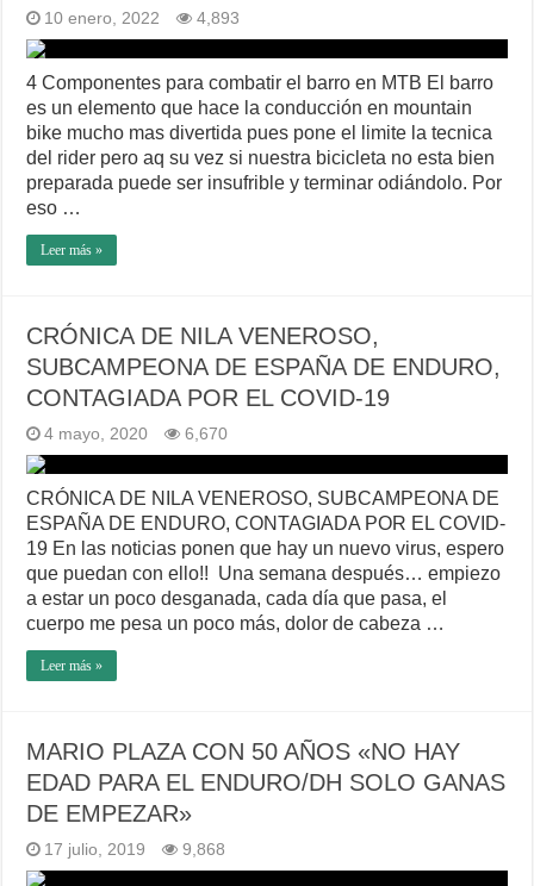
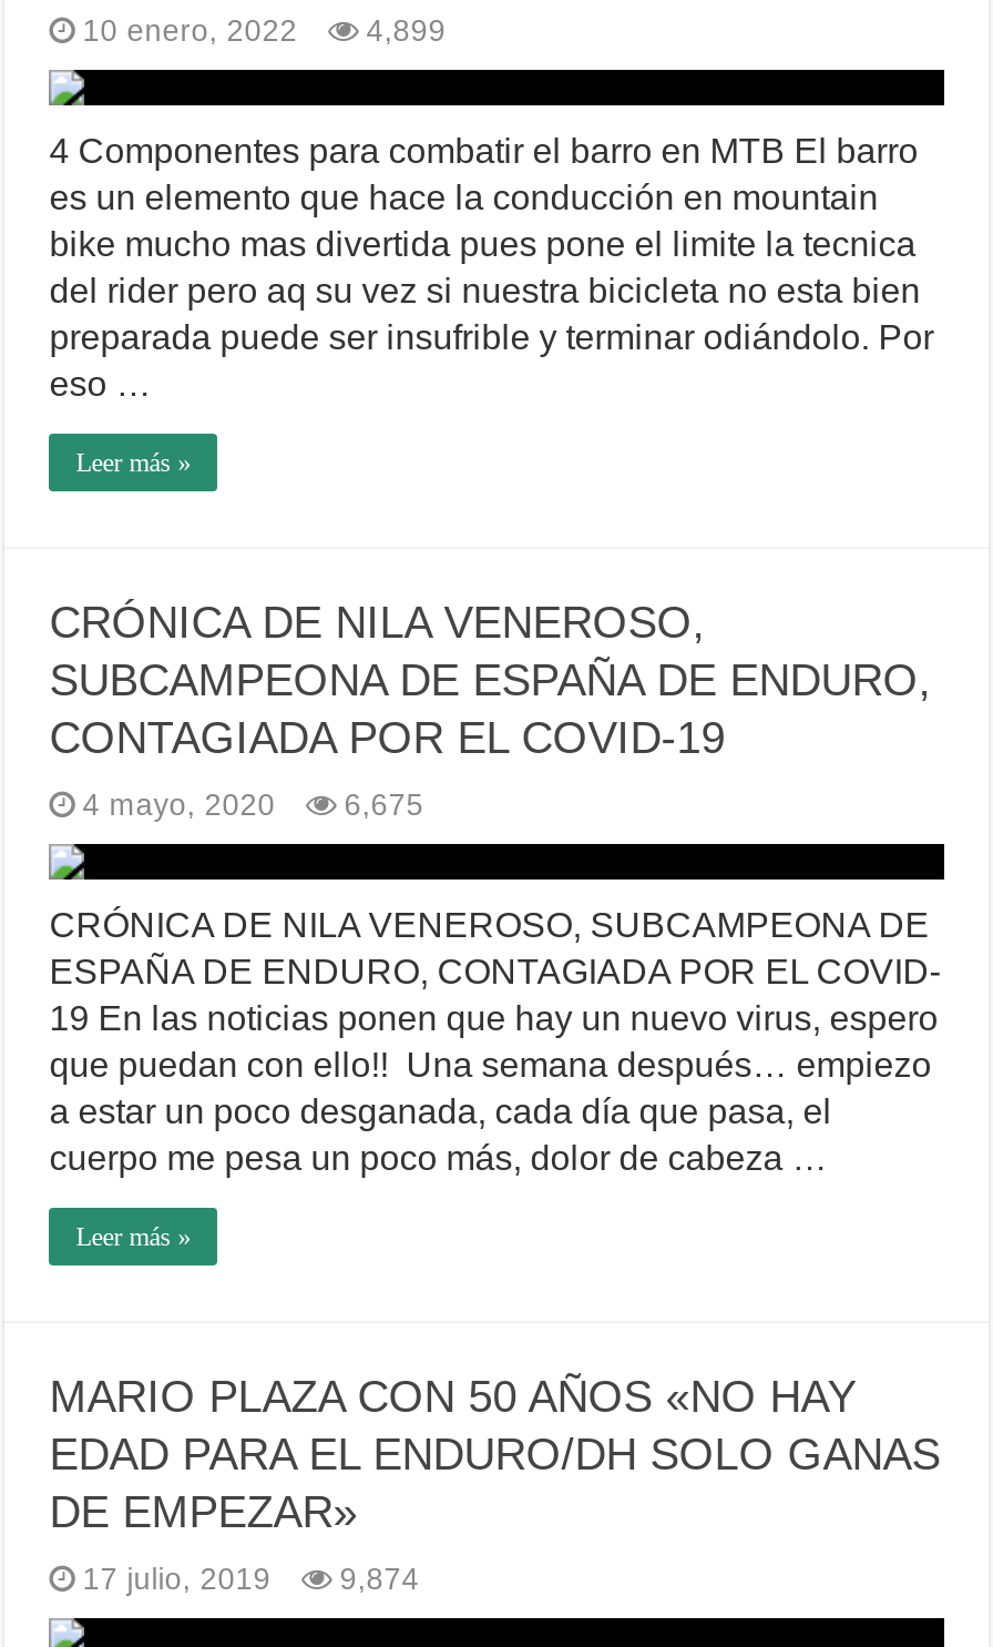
[197,10,240,27] 4,893 -> [366,14,446,48] 4,899
[185,425,228,443] 6,670 -> [344,789,424,822] 6,675
[183,841,226,859] 9,868 -> [340,1563,419,1596] 9,874

